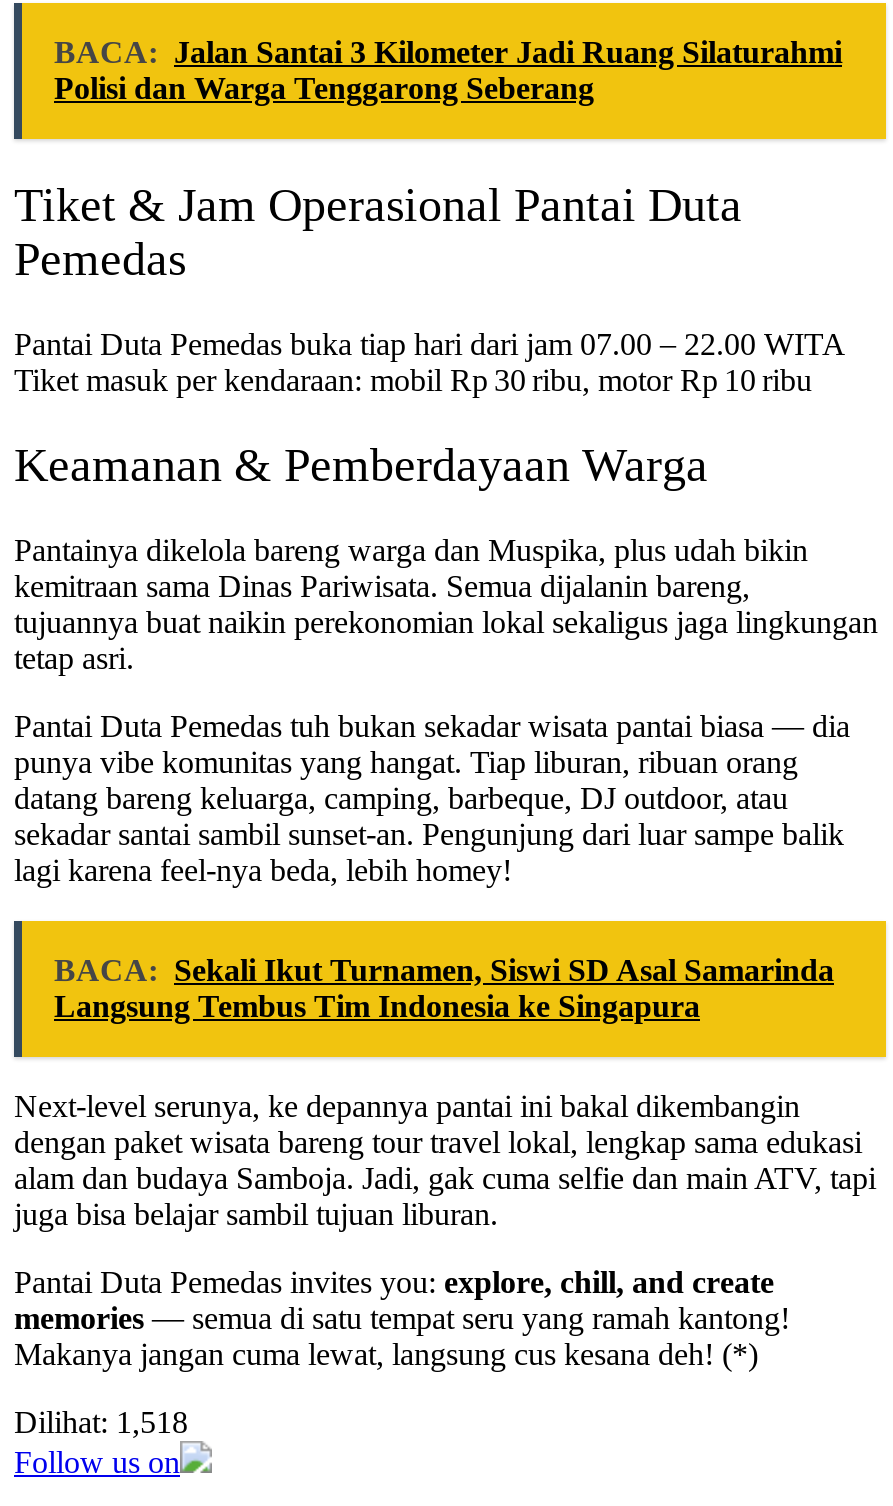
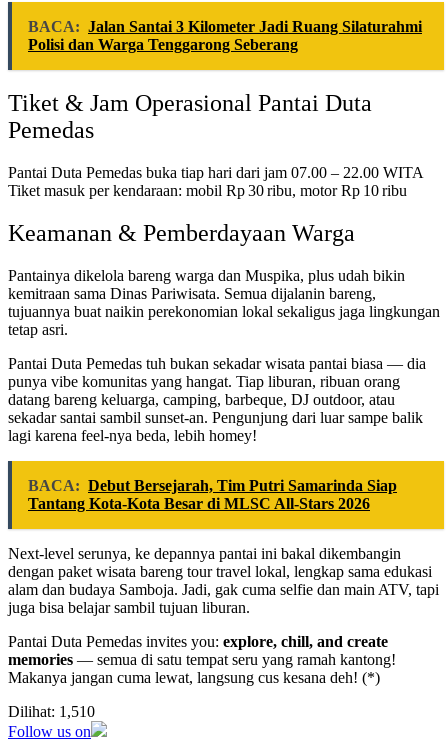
[54,953,834,1023] BACA: Sekali Ikut Turnamen, Siswi SD Asal Samarinda | Langsung Tembus Tim Indonesia ke Singapura -> [28,477,397,512] BACA: Debut Bersejarah, Tim Putri Samarinda Siap | Tantang Kota-Kota Besar di MLSC All-Stars 2026
[14,1405,188,1439] Dilihat: 1,518 -> [8,703,95,720] Dilihat: 1,510

